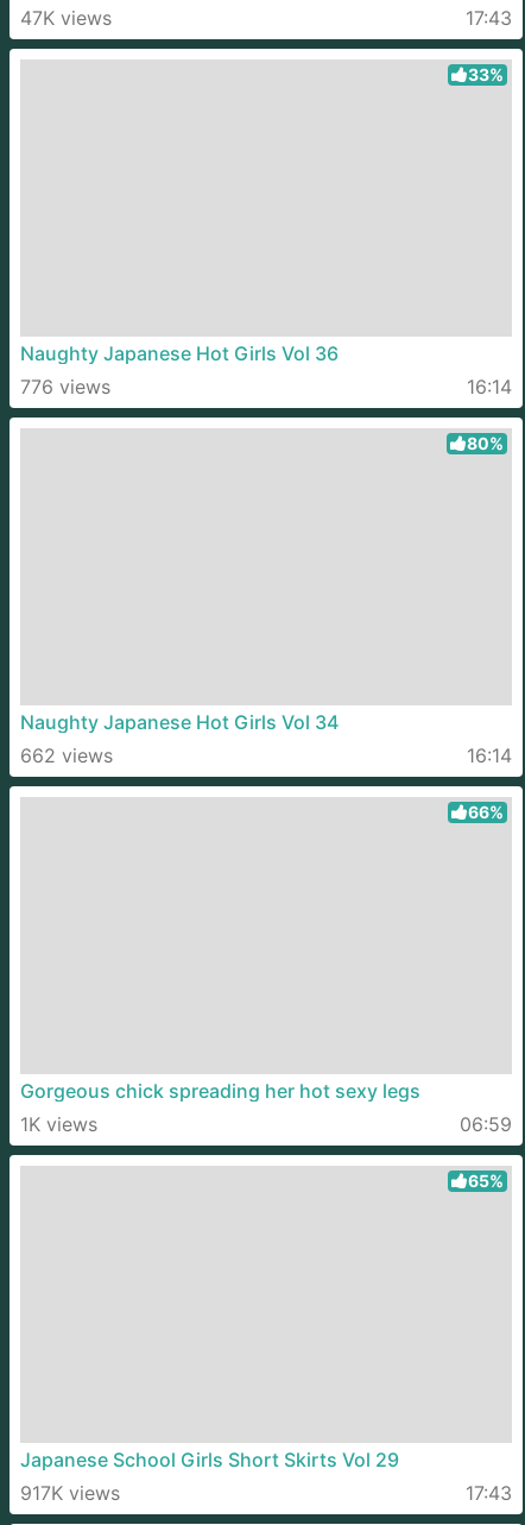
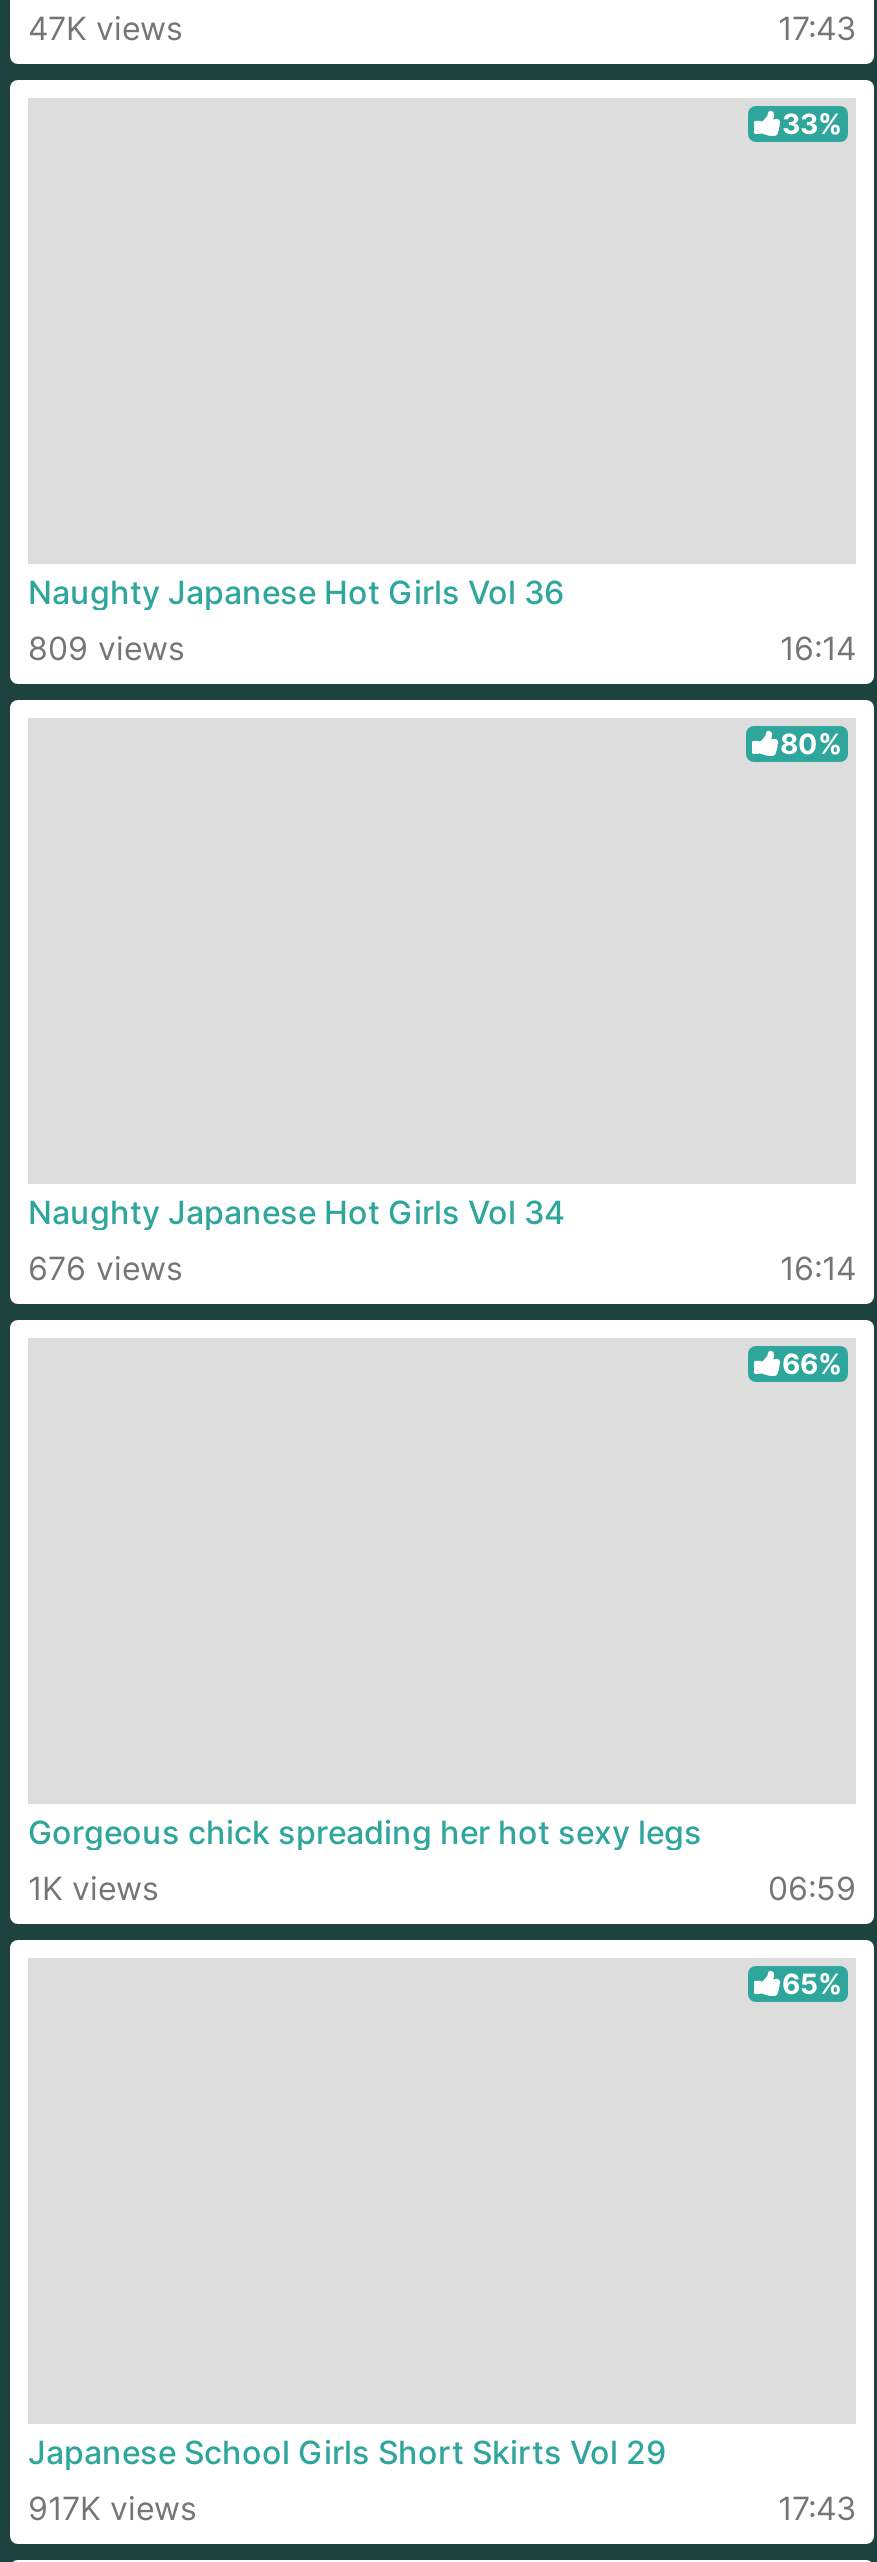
[20,375,110,399] 776 views -> [28,628,184,668] 809 views
[20,743,113,767] 662 views -> [28,1248,182,1288] 676 views

